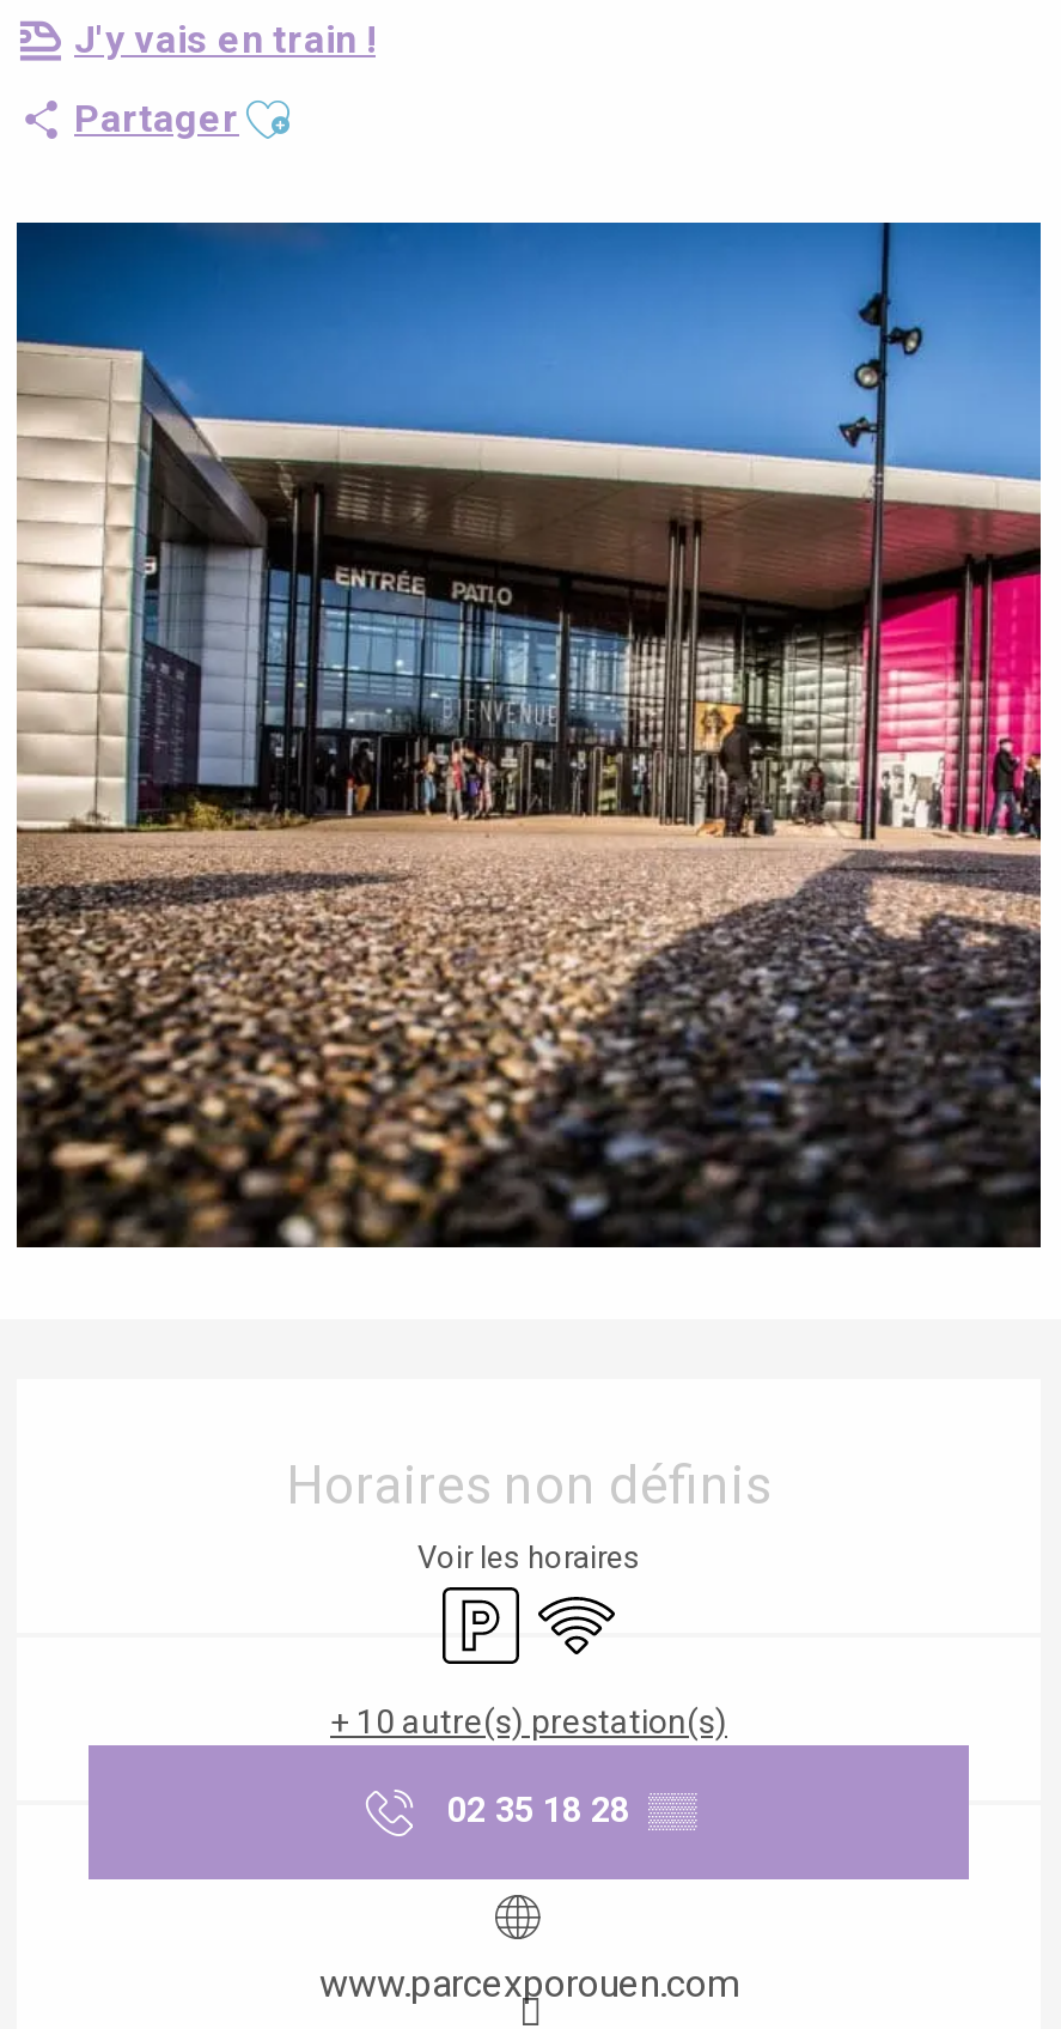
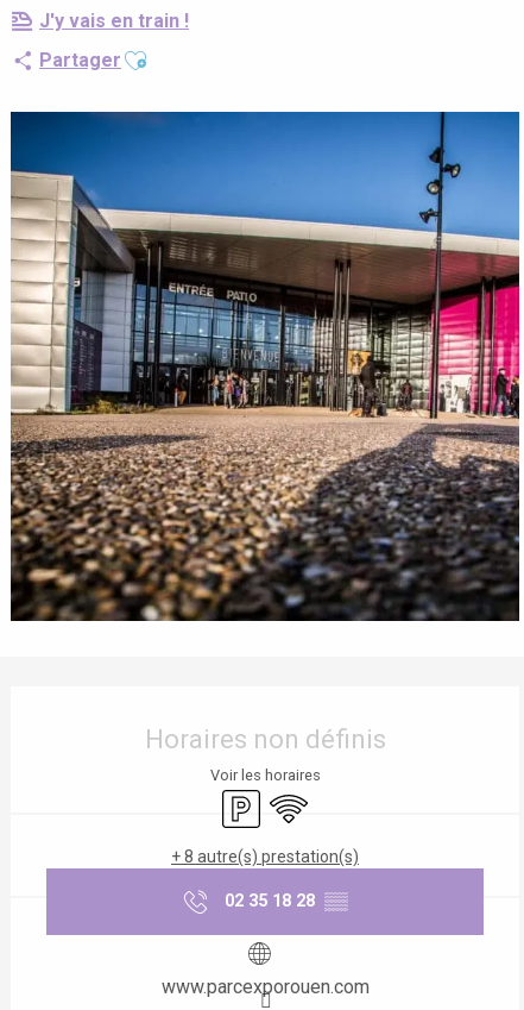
[330,1703,727,1741] + 10 autre(s) prestation(s) -> [171,847,359,867] + 8 autre(s) prestation(s)

